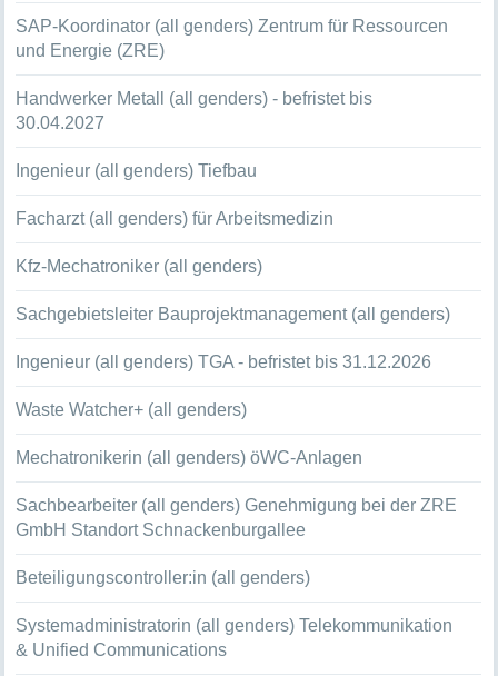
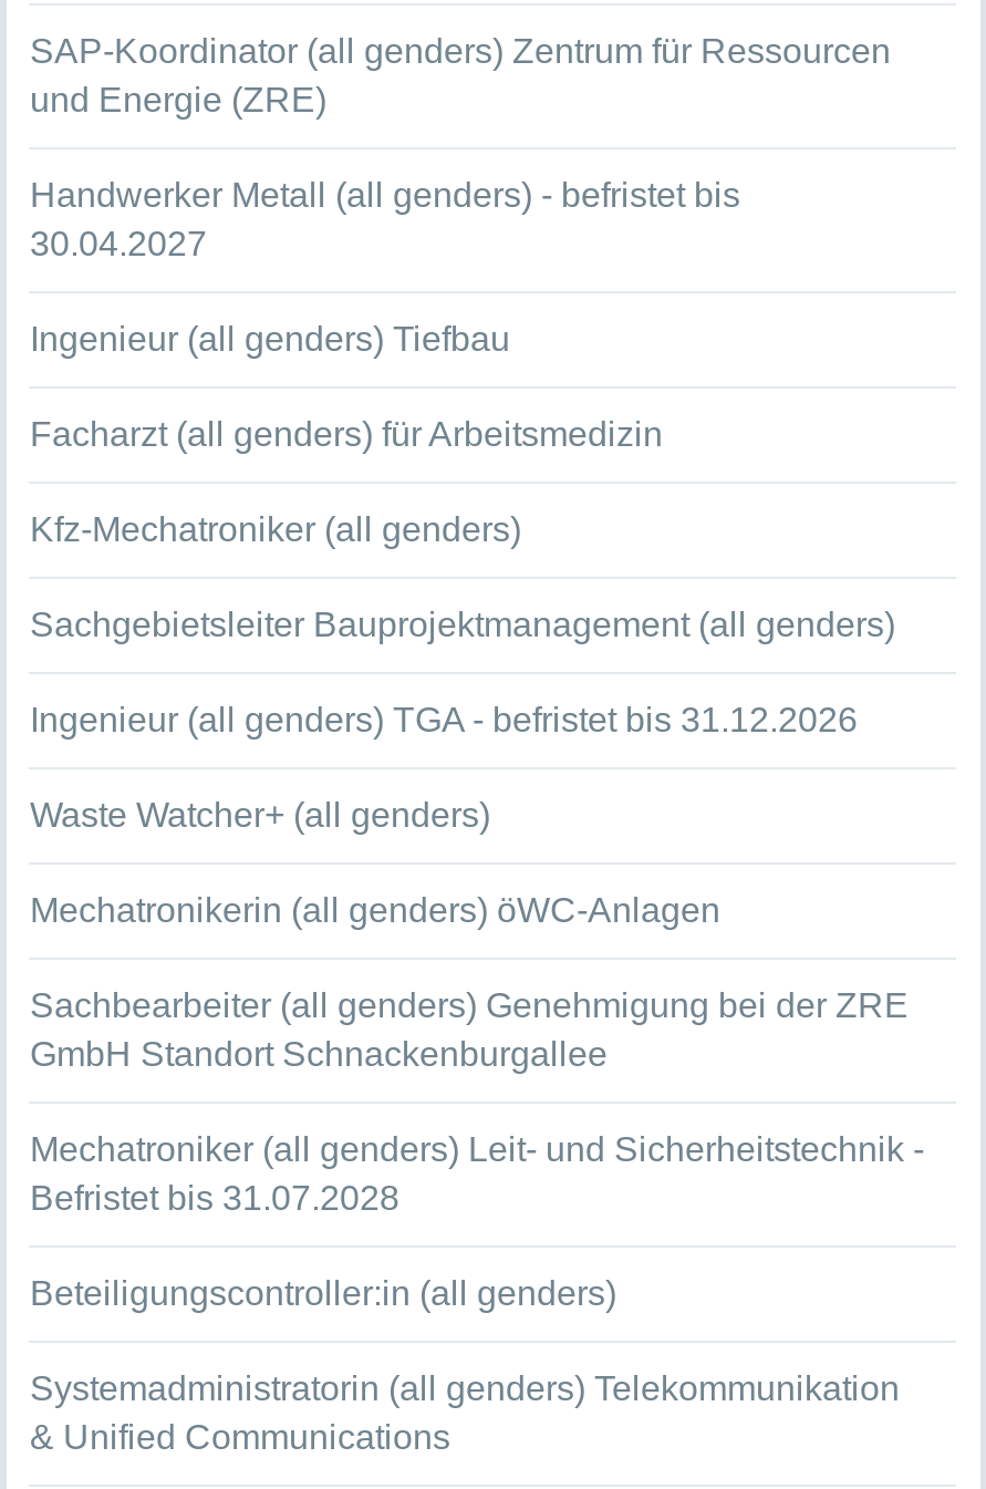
none -> [30,1130,924,1217] Mechatroniker (all genders) Leit- und Sicherheitstechnik - | Befristet bis 31.07.2028

